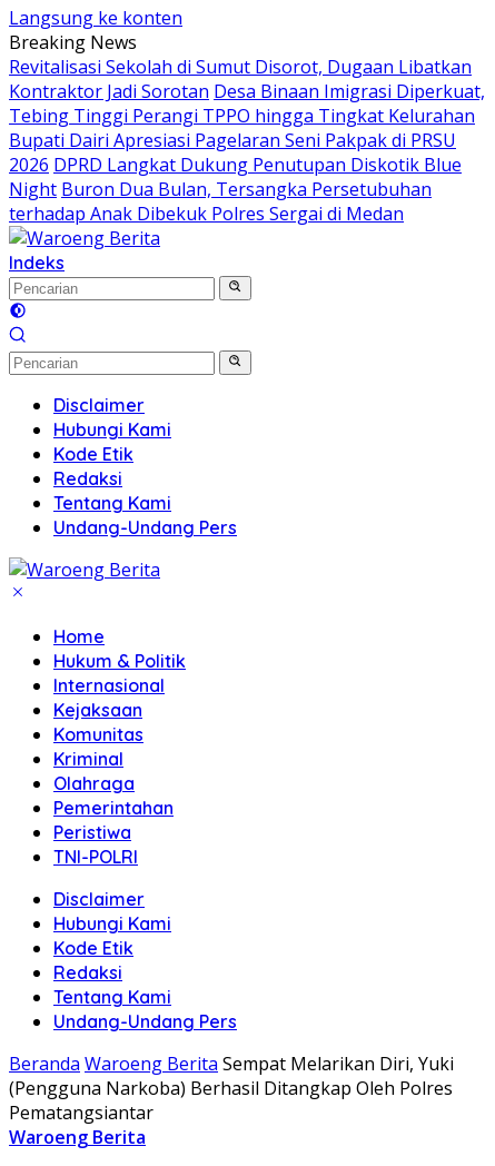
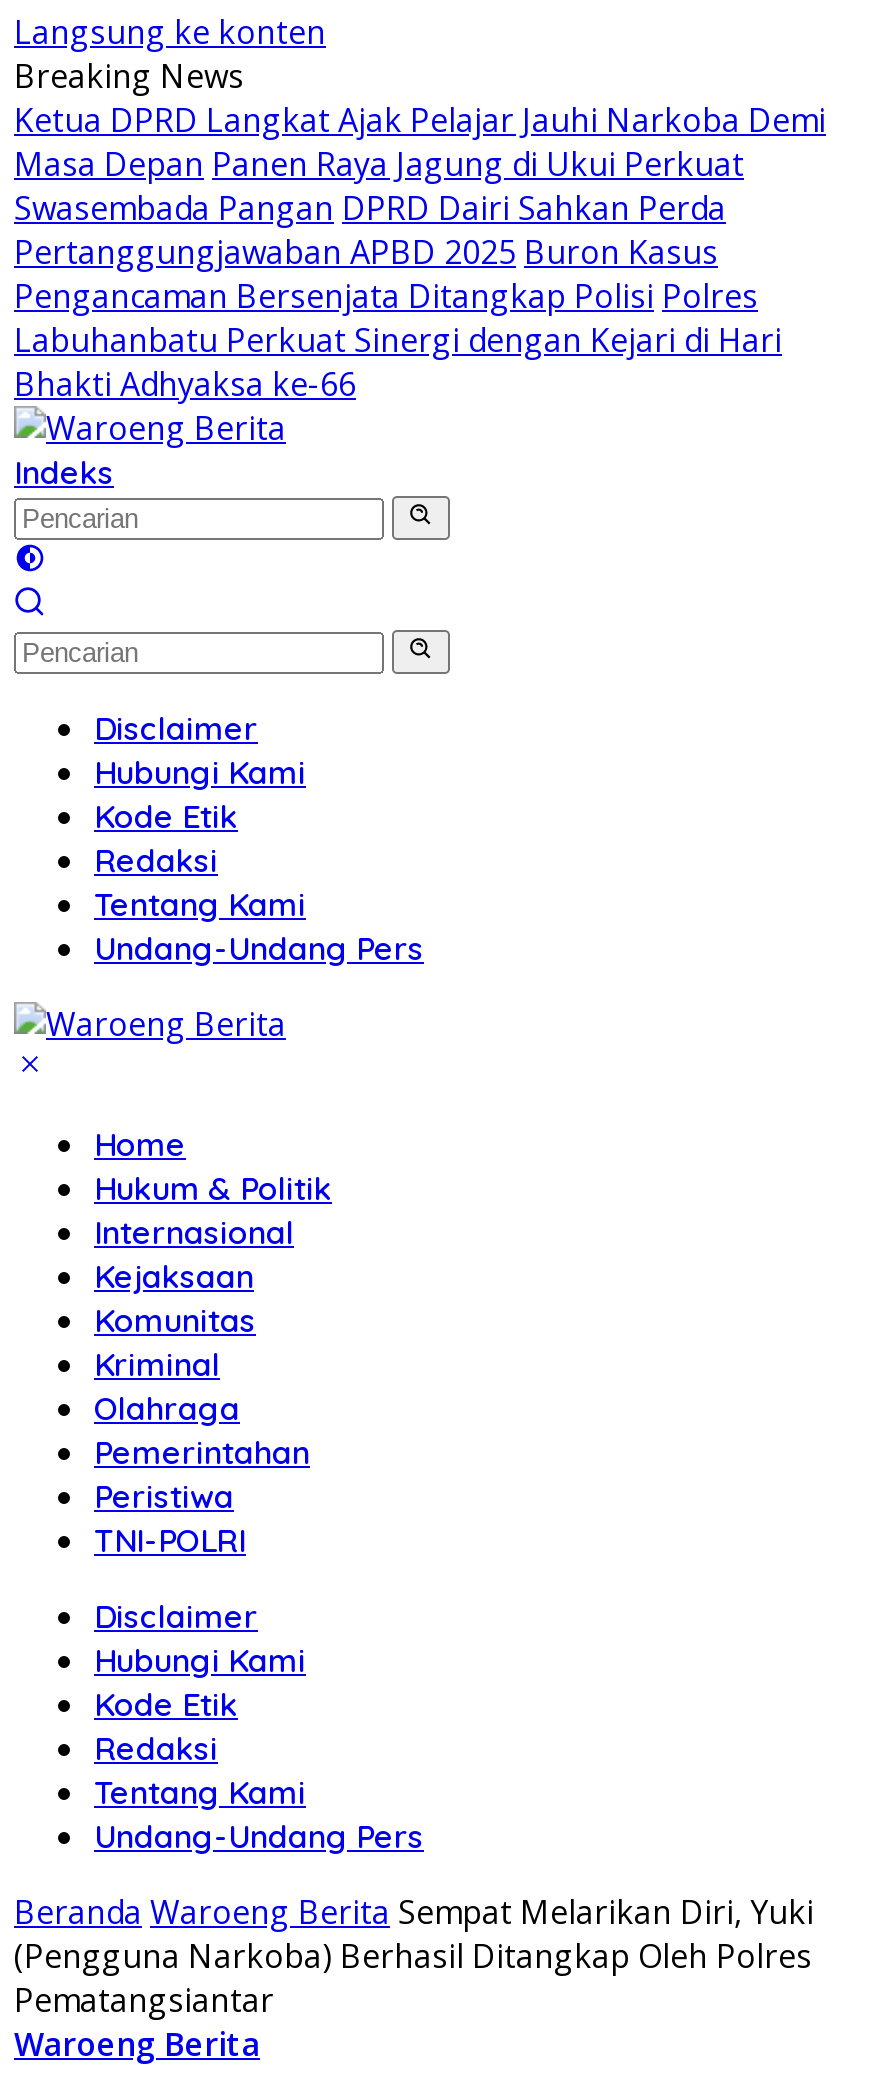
[9,55,485,226] Revitalisasi Sekolah di Sumut Disorot, Dugaan Libatkan | Kontraktor Jadi Sorotan Desa Binaan Imigrasi Diperkuat, | Tebing Tinggi Perangi TPPO hingga Tingkat Kelurahan | Bupati Dairi Apresiasi Pagelaran Seni Pakpak di PRSU | 2026 DPRD Langkat Dukung Penutupan Diskotik Blue | Night Buron Dua Bulan, Tersangka Persetubuhan | terhadap Anak Dibekuk Polres Sergai di Medan -> [14,98,826,406] Ketua DPRD Langkat Ajak Pelajar Jauhi Narkoba Demi | Masa Depan Panen Raya Jagung di Ukui Perkuat | Swasembada Pangan DPRD Dairi Sahkan Perda | Pertanggungjawaban APBD 2025 Buron Kasus | Pengancaman Bersenjata Ditangkap Polisi Polres | Labuhanbatu Perkuat Sinergi dengan Kejari di Hari | Bhakti Adhyaksa ke-66

